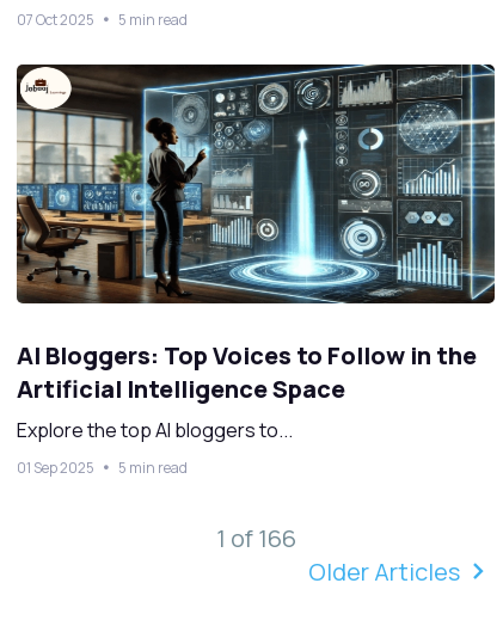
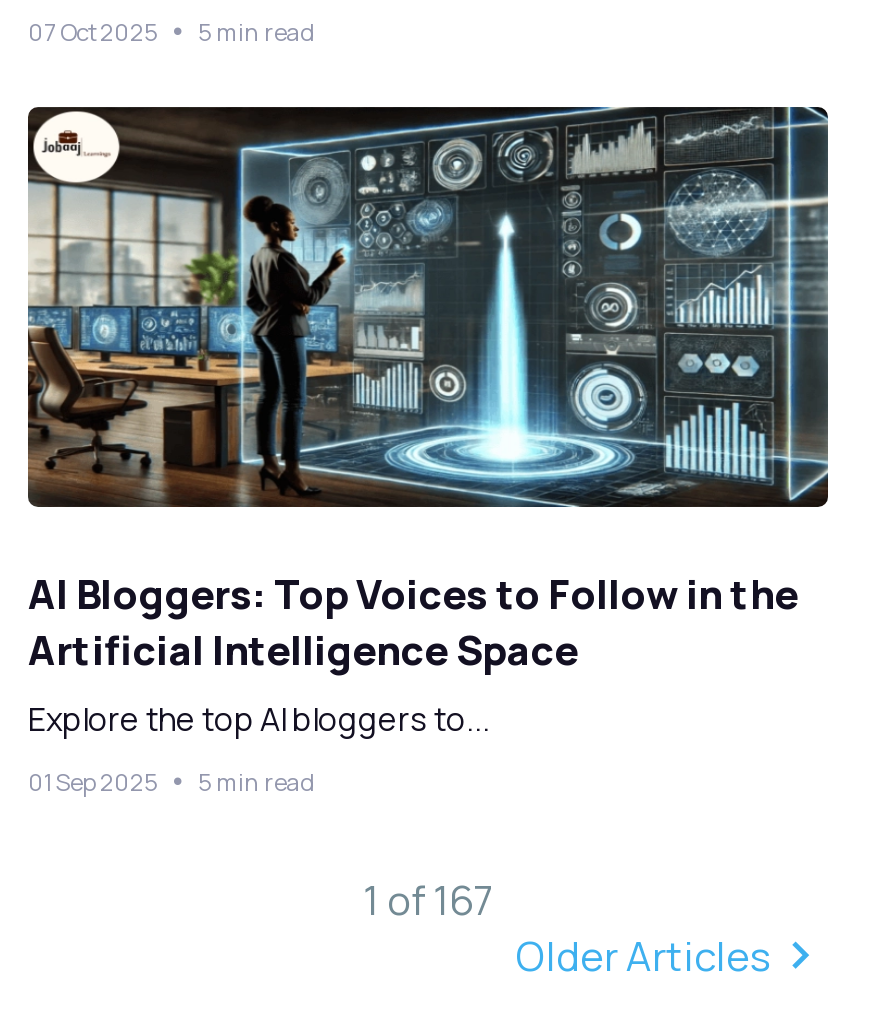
[216,522,296,555] 1 of 166 -> [363,874,493,928] 1 of 167

